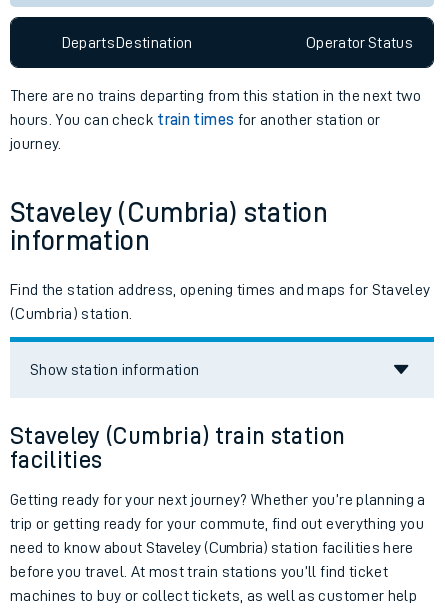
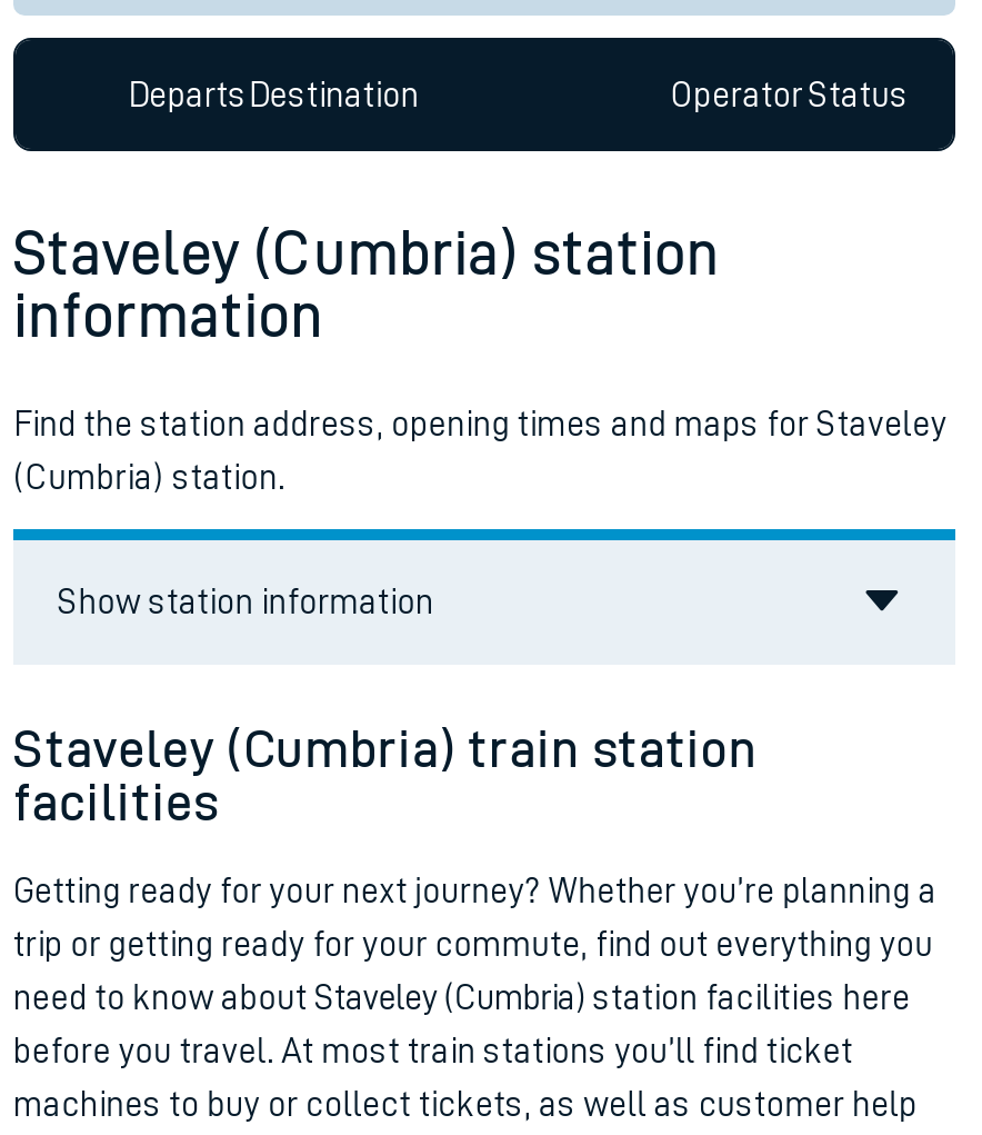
[10,88,421,152] There are no trains departing from this station in the next two | hours. You can check train times for another station or | journey. -> none

